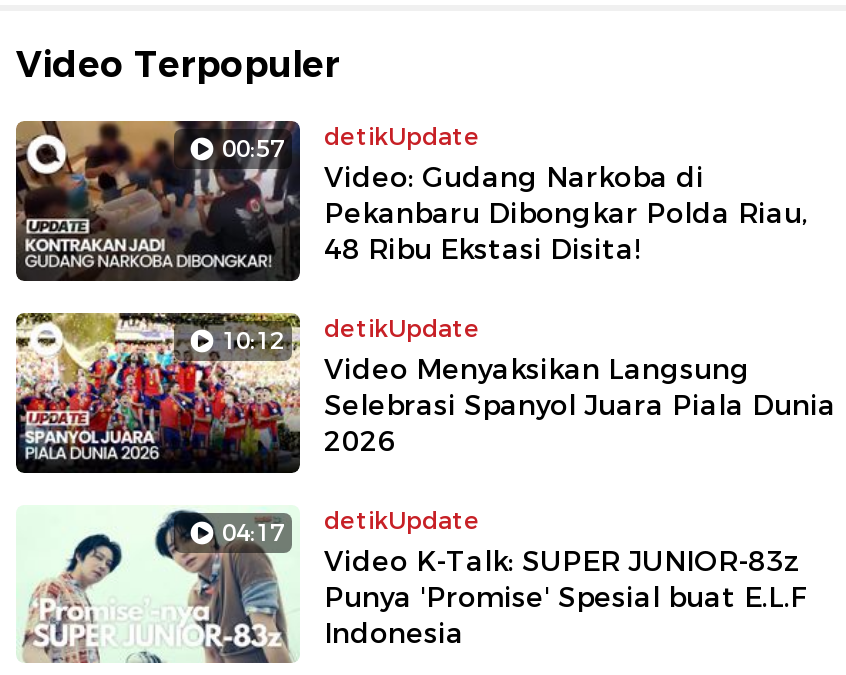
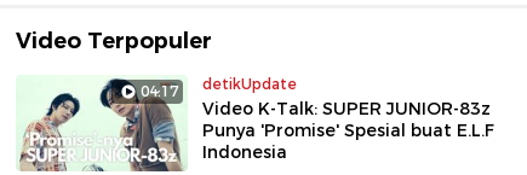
[14,119,836,458] [image] | 00:57 | detikUpdate | Video: Gudang Narkoba di | Pekanbaru Dibongkar Polda Riau, | 48 Ribu Ekstasi Disita! | 10:12 | detikUpdate | Video Menyaksikan Langsung | Selebrasi Spanyol Juara Piala Dunia | 2026 -> none
[14,311,296,475] [image] -> none

